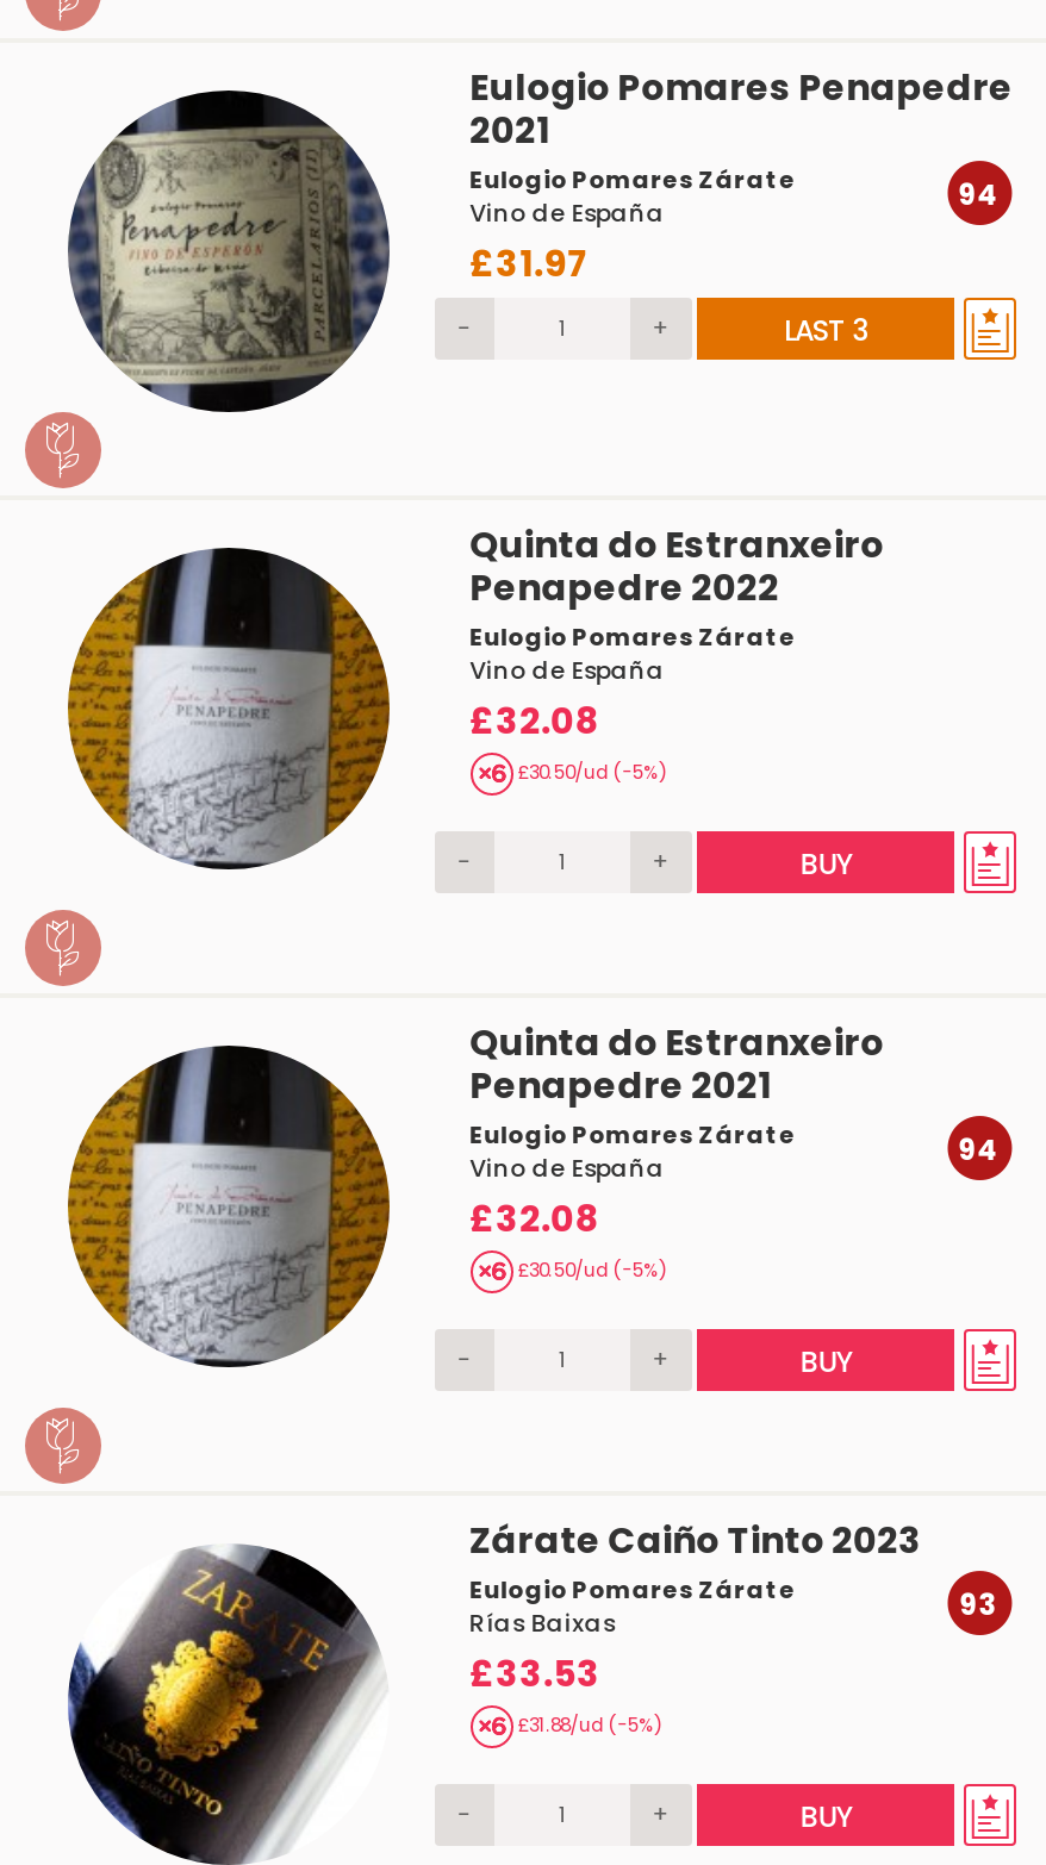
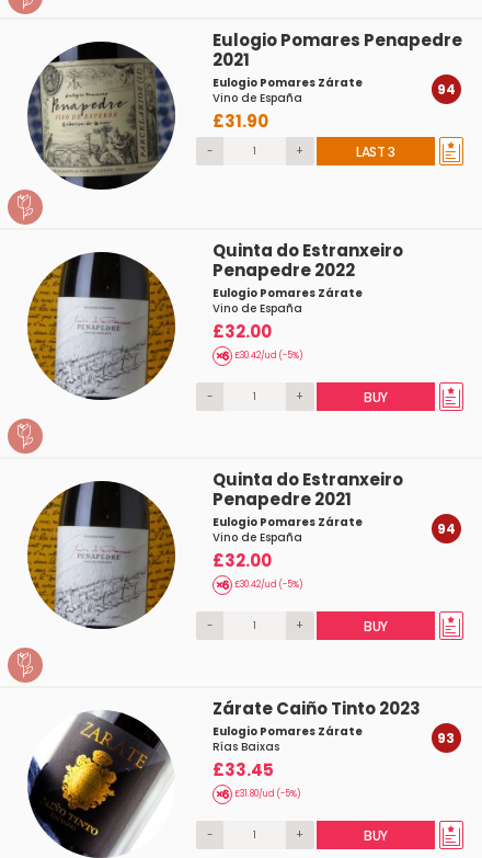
[470,238,589,288] £31.97 -> [212,110,268,133] £31.90
[470,696,668,786] £32.08 | £30.50/ud (-5%) -> [212,320,303,362] £32.00 | £30.42/ud (-5%)
[470,1193,668,1284] £32.08 | £30.50/ud (-5%) -> [212,549,303,591] £32.00 | £30.42/ud (-5%)
[470,1648,663,1739] £33.53 | £31.88/ud (-5%) -> [212,758,301,800] £33.45 | £31.80/ud (-5%)

